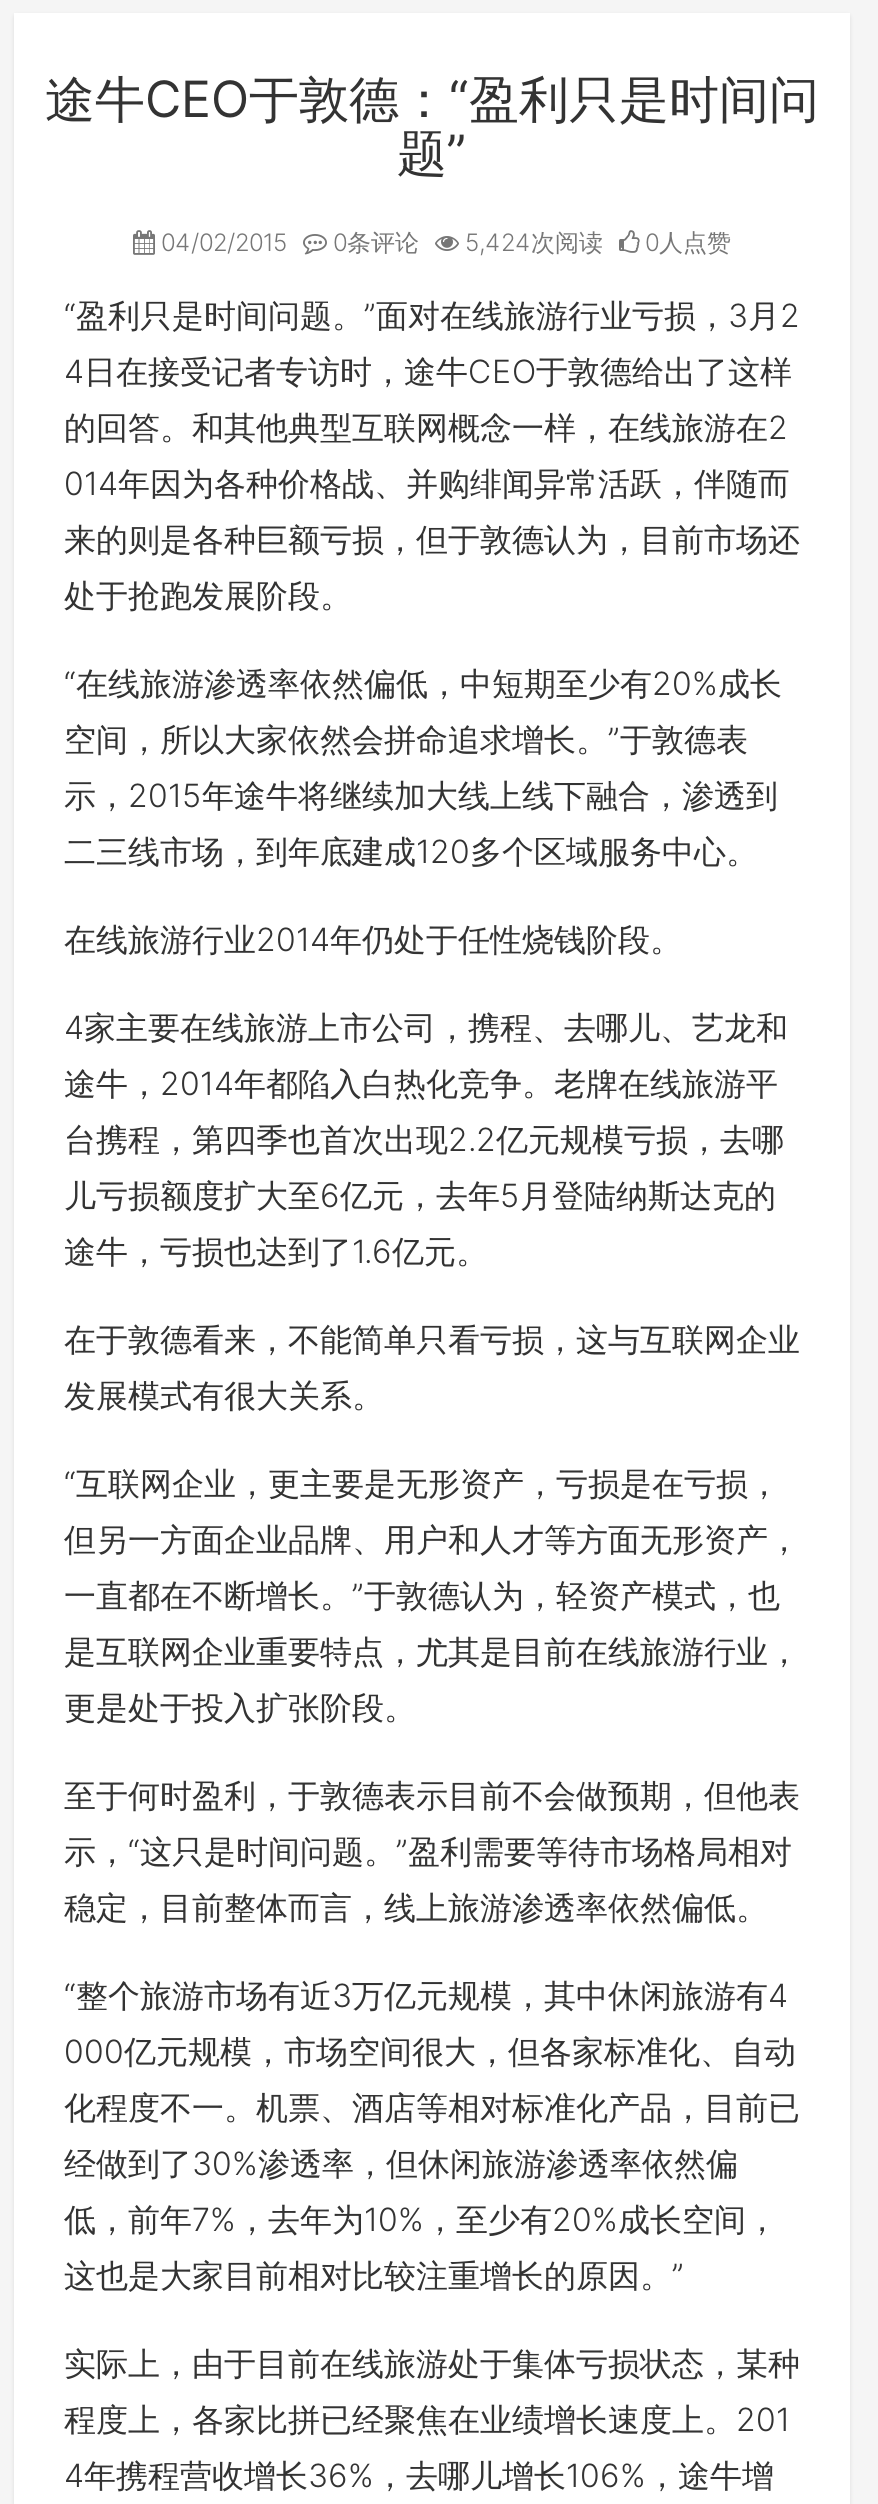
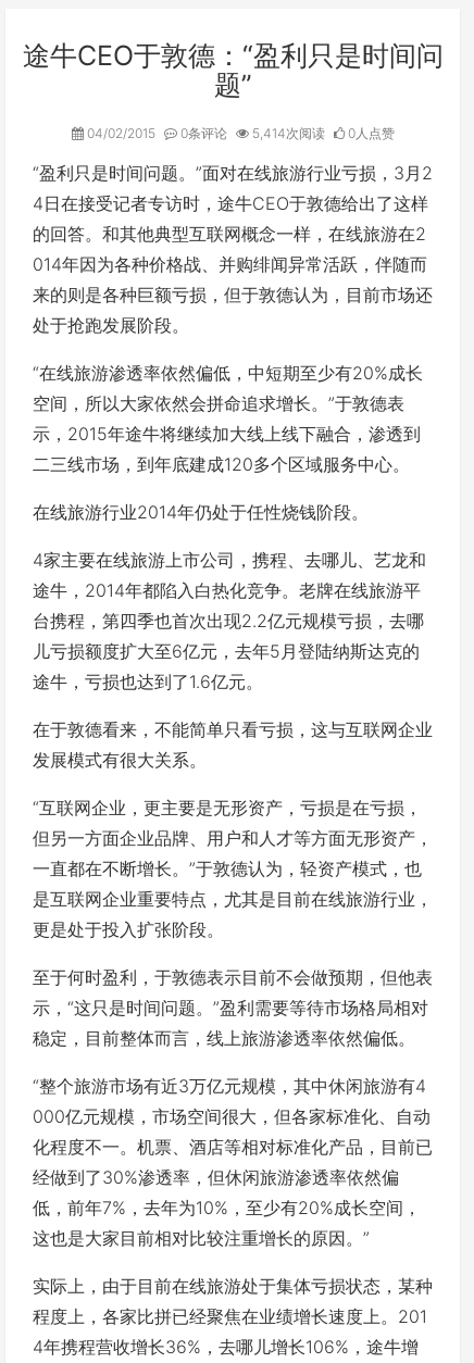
[459,227,609,257] 5,424次阅读 -> [248,125,328,141] 5,414次阅读

